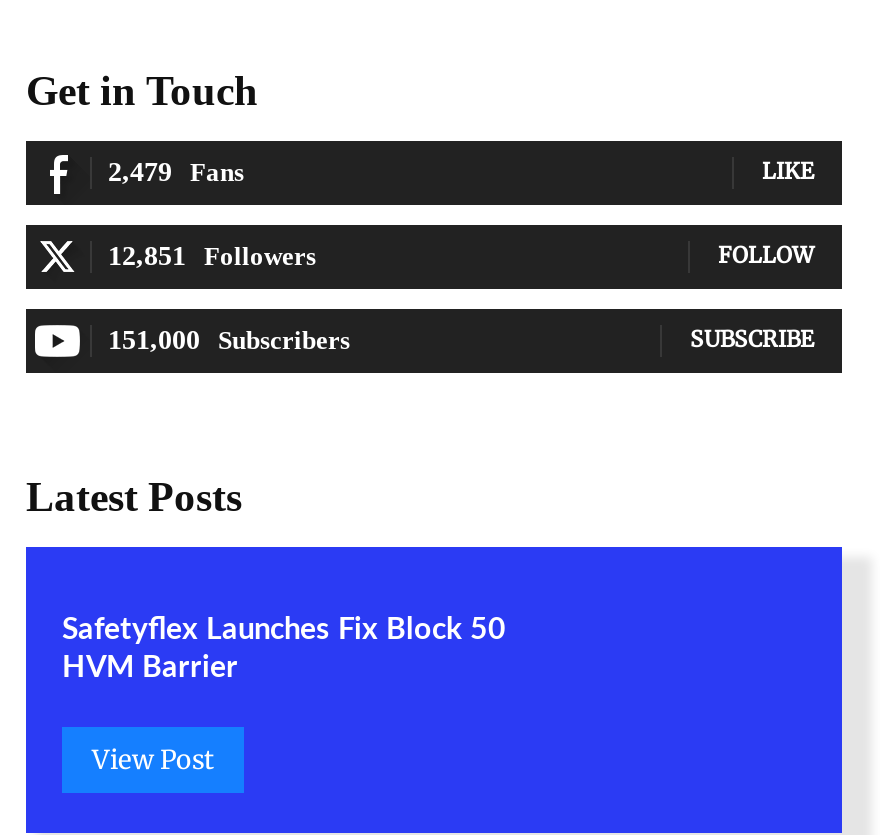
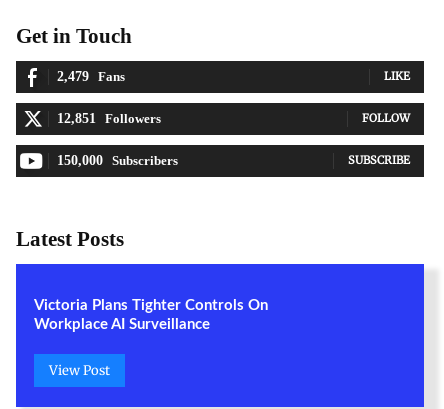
[108,325,350,355] 151,000 Subscribers -> [57,153,178,168] 150,000 Subscribers
[62,615,506,683] Safetyflex Launches Fix Block 50 | HVM Barrier -> [34,298,268,332] Victoria Plans Tighter Controls On | Workplace AI Surveillance

